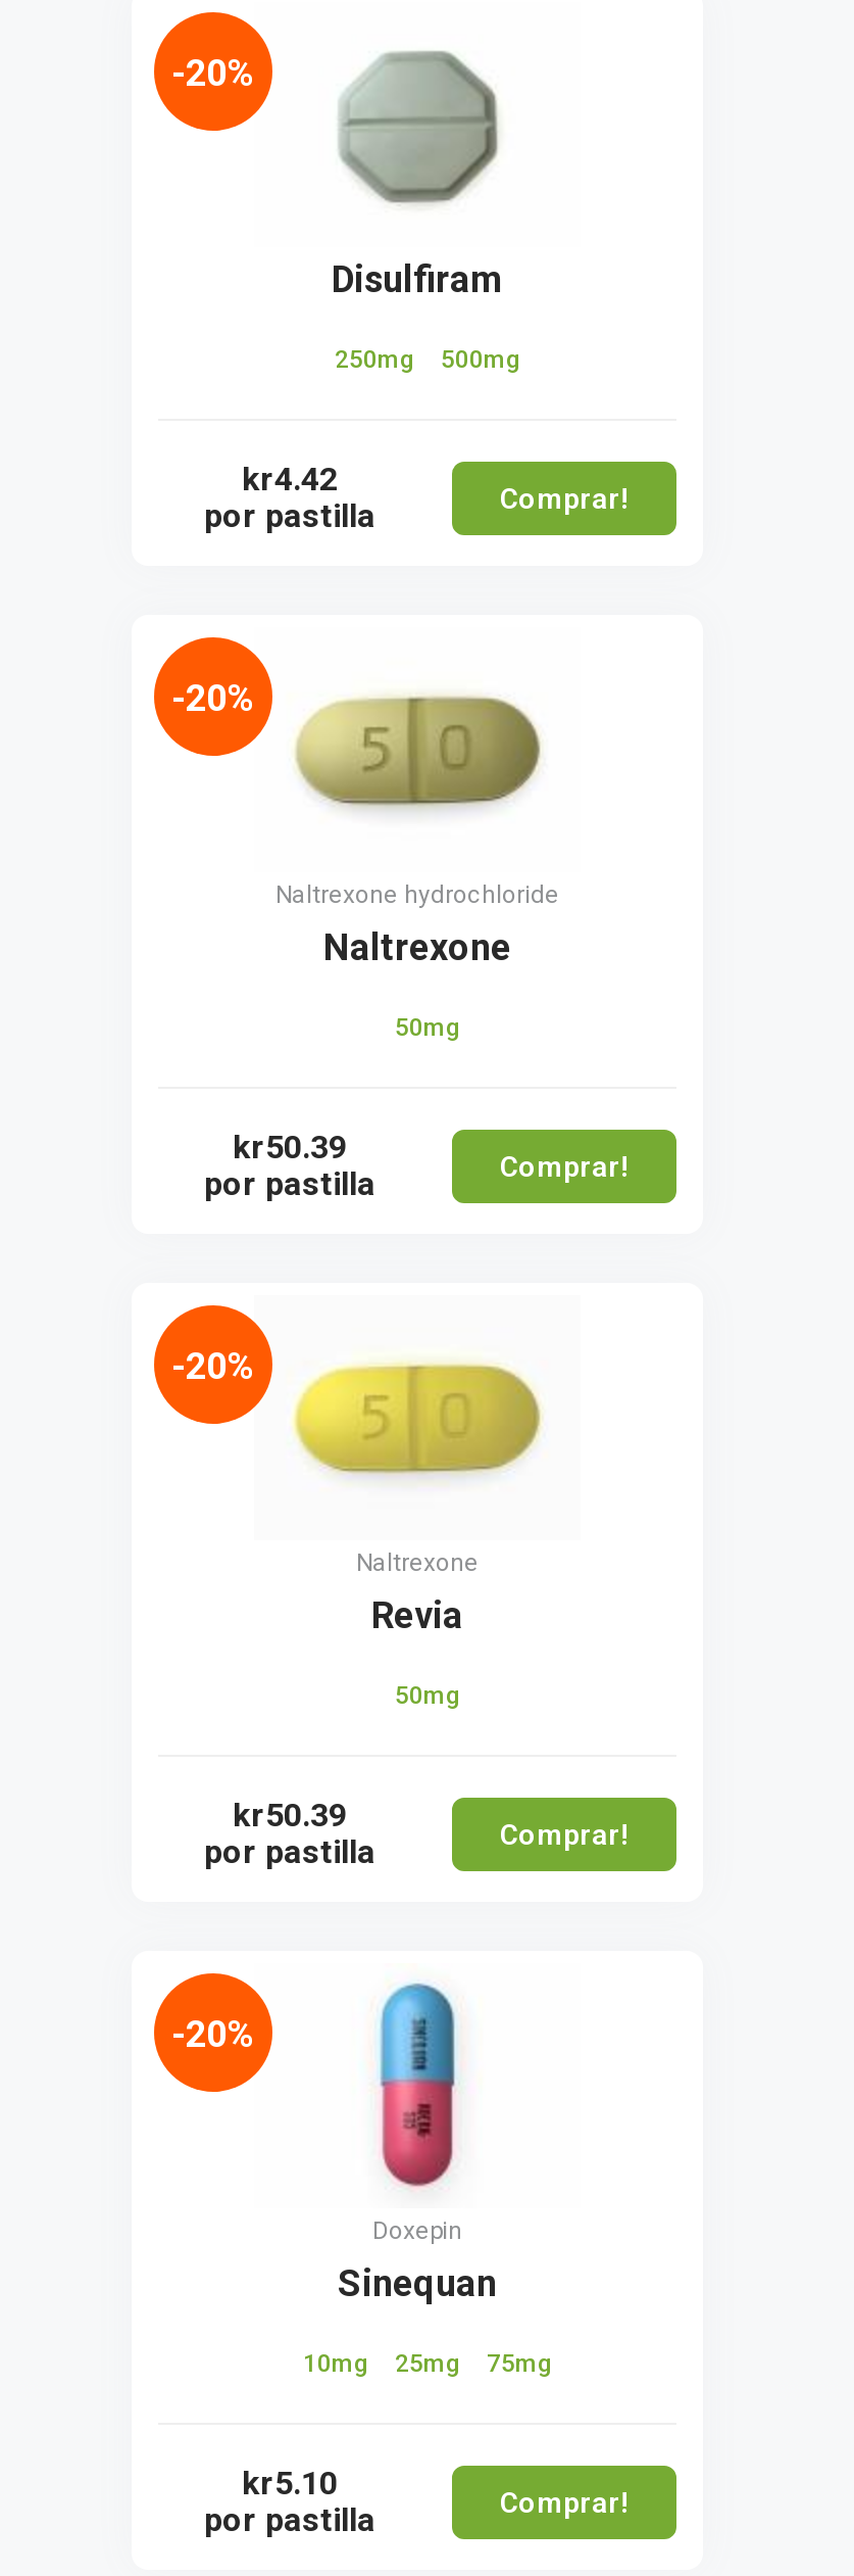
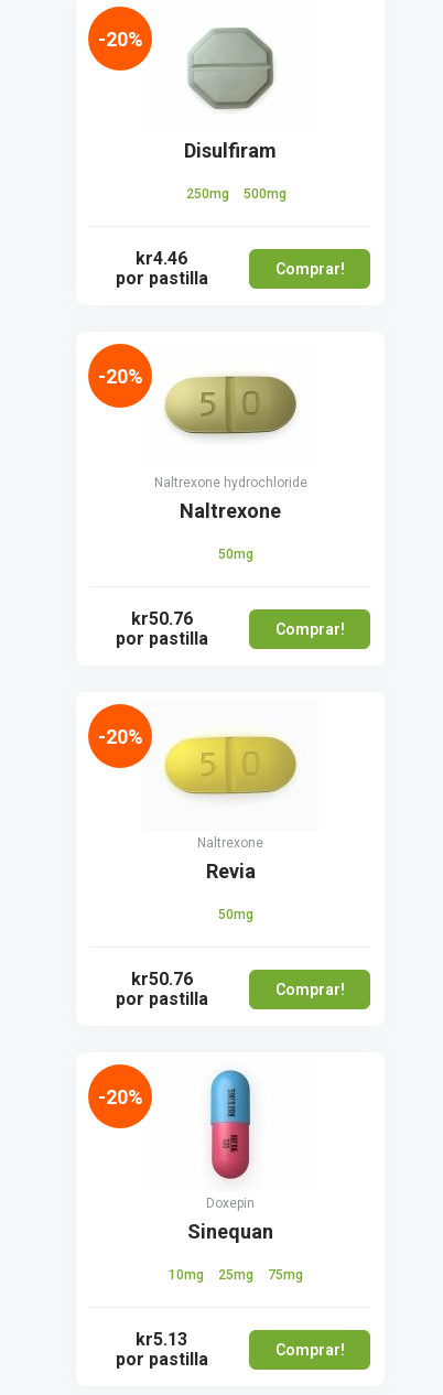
[242,460,338,498] kr4.42 -> [136,248,187,269] kr4.46
[233,1128,347,1166] kr50.39 -> [131,608,192,629] kr50.76
[233,1796,347,1834] kr50.39 -> [131,969,192,990] kr50.76
[242,2464,338,2502] kr5.10 -> [136,1329,187,1350] kr5.13

